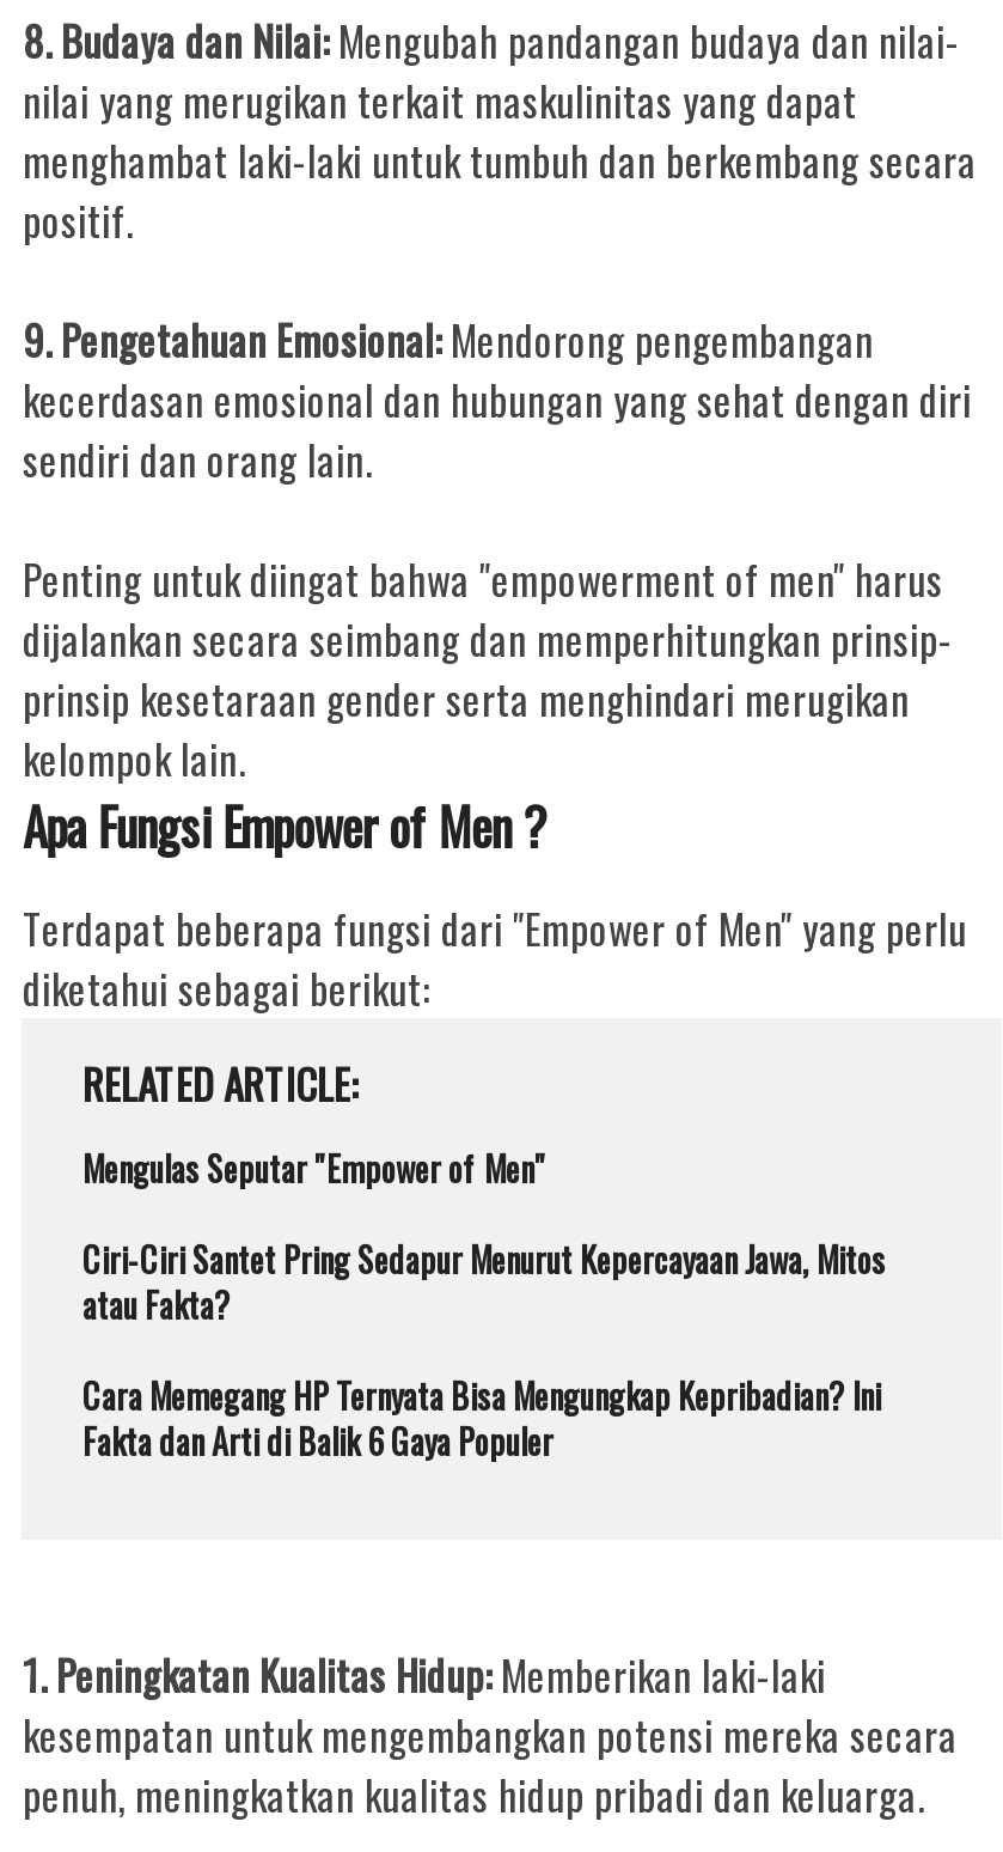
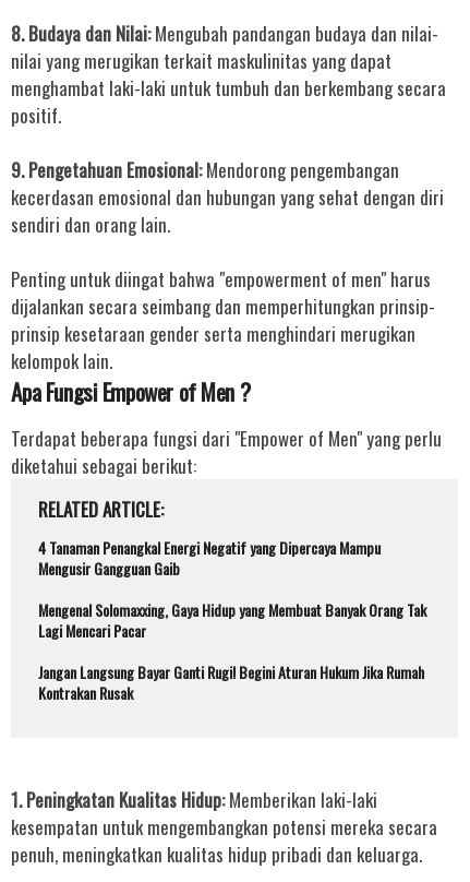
[82,1143,546,1193] Mengulas Seputar "Empower of Men" -> [39,536,381,580] 4 Tanaman Penangkal Energi Negatif yang Dipercaya Mampu | Mengusir Gangguan Gaib
[82,1233,886,1329] Ciri-Ciri Santet Pring Sedapur Menurut Kepercayaan Jawa, Mitos | atau Fakta? -> [39,598,427,642] Mengenal Solomaxxing, Gaya Hidup yang Membuat Banyak Orang Tak | Lagi Mencari Pacar
[82,1370,881,1466] Cara Memegang HP Ternyata Bisa Mengungkap Kepribadian? Ini | Fakta dan Arti di Balik 6 Gaya Populer -> [39,660,425,704] Jangan Langsung Bayar Ganti Rugi! Begini Aturan Hukum Jika Rumah | Kontrakan Rusak

